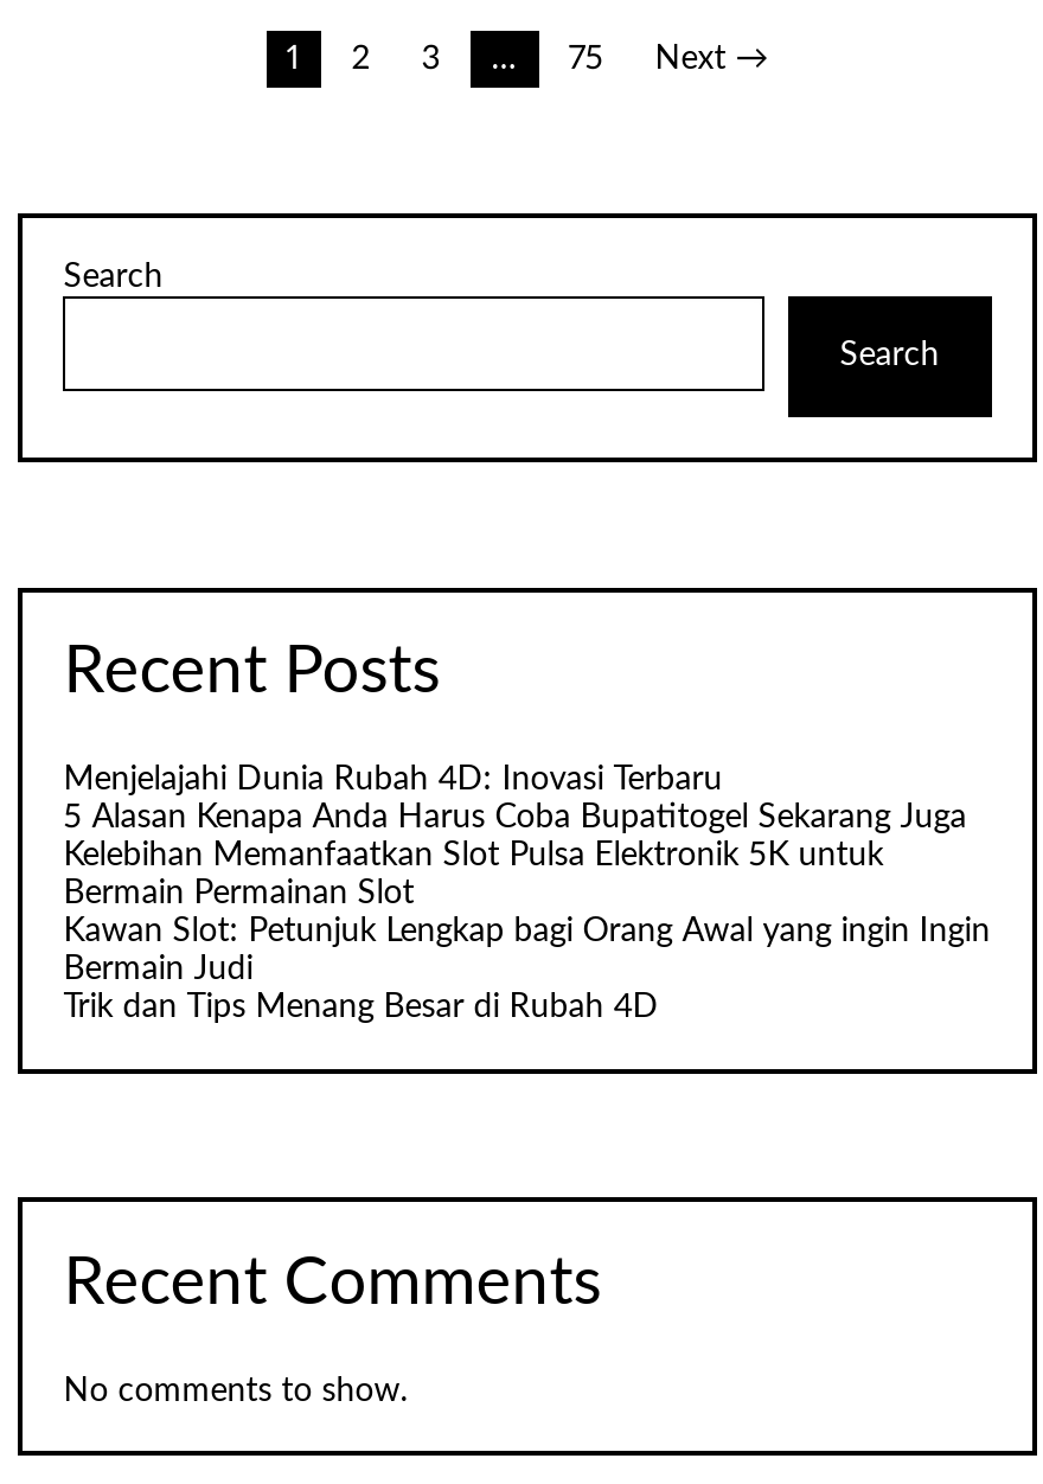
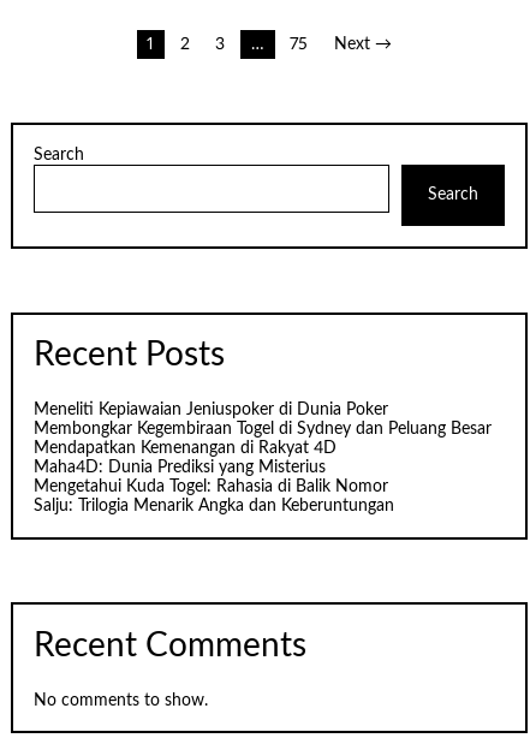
[63,764,990,1025] Menjelajahi Dunia Rubah 4D: Inovasi Terbaru | 5 Alasan Kenapa Anda Harus Coba Bupatitogel Sekarang Juga | Kelebihan Memanfaatkan Slot Pulsa Elektronik 5K untuk | Bermain Permainan Slot | Kawan Slot: Petunjuk Lengkap bagi Orang Awal yang ingin Ingin | Bermain Judi | Trik dan Tips Menang Besar di Rubah 4D -> [34,402,492,515] Meneliti Kepiawaian Jeniuspoker di Dunia Poker | Membongkar Kegembiraan Togel di Sydney dan Peluang Besar | Mendapatkan Kemenangan di Rakyat 4D | Maha4D: Dunia Prediksi yang Misterius | Mengetahui Kuda Togel: Rahasia di Balik Nomor | Salju: Trilogia Menarik Angka dan Keberuntungan

